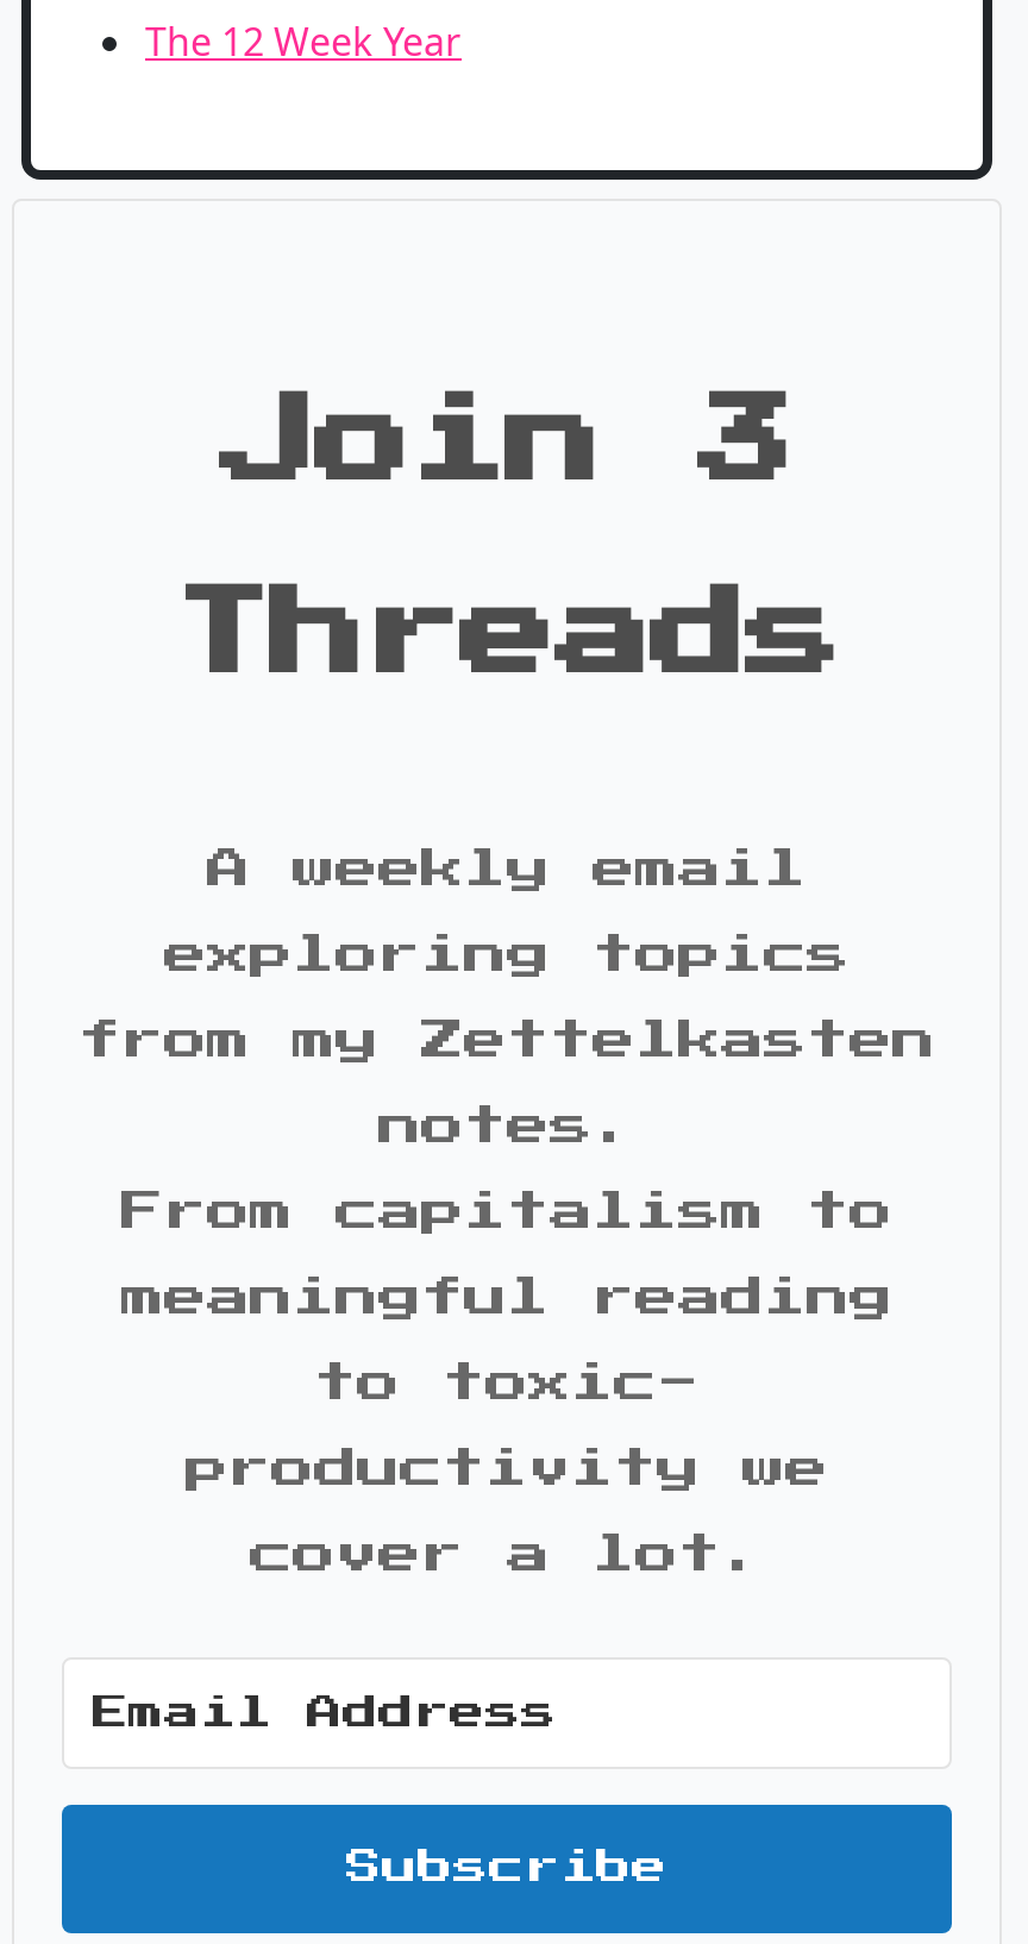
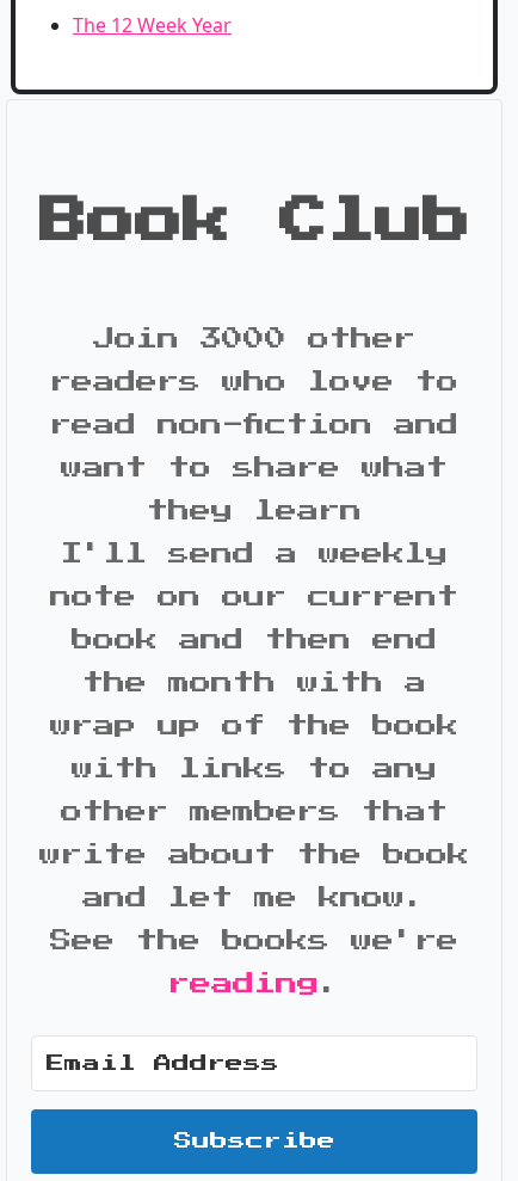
[79,393,935,1576] Join 3 | Threads | A weekly email | exploring topics | from my Zettelkasten | notes. | From capitalism to | meaningful reading | to toxic- | productivity we | cover a lot. -> [39,196,470,995] Book Club | Join 3000 other | readers who love to | read non-fiction and | want to share what | they learn | I'll send a weekly | note on our current | book and then end | the month with a | wrap up of the book | with links to any | other members that | write about the book | and let me know. | See the books we're | reading.

